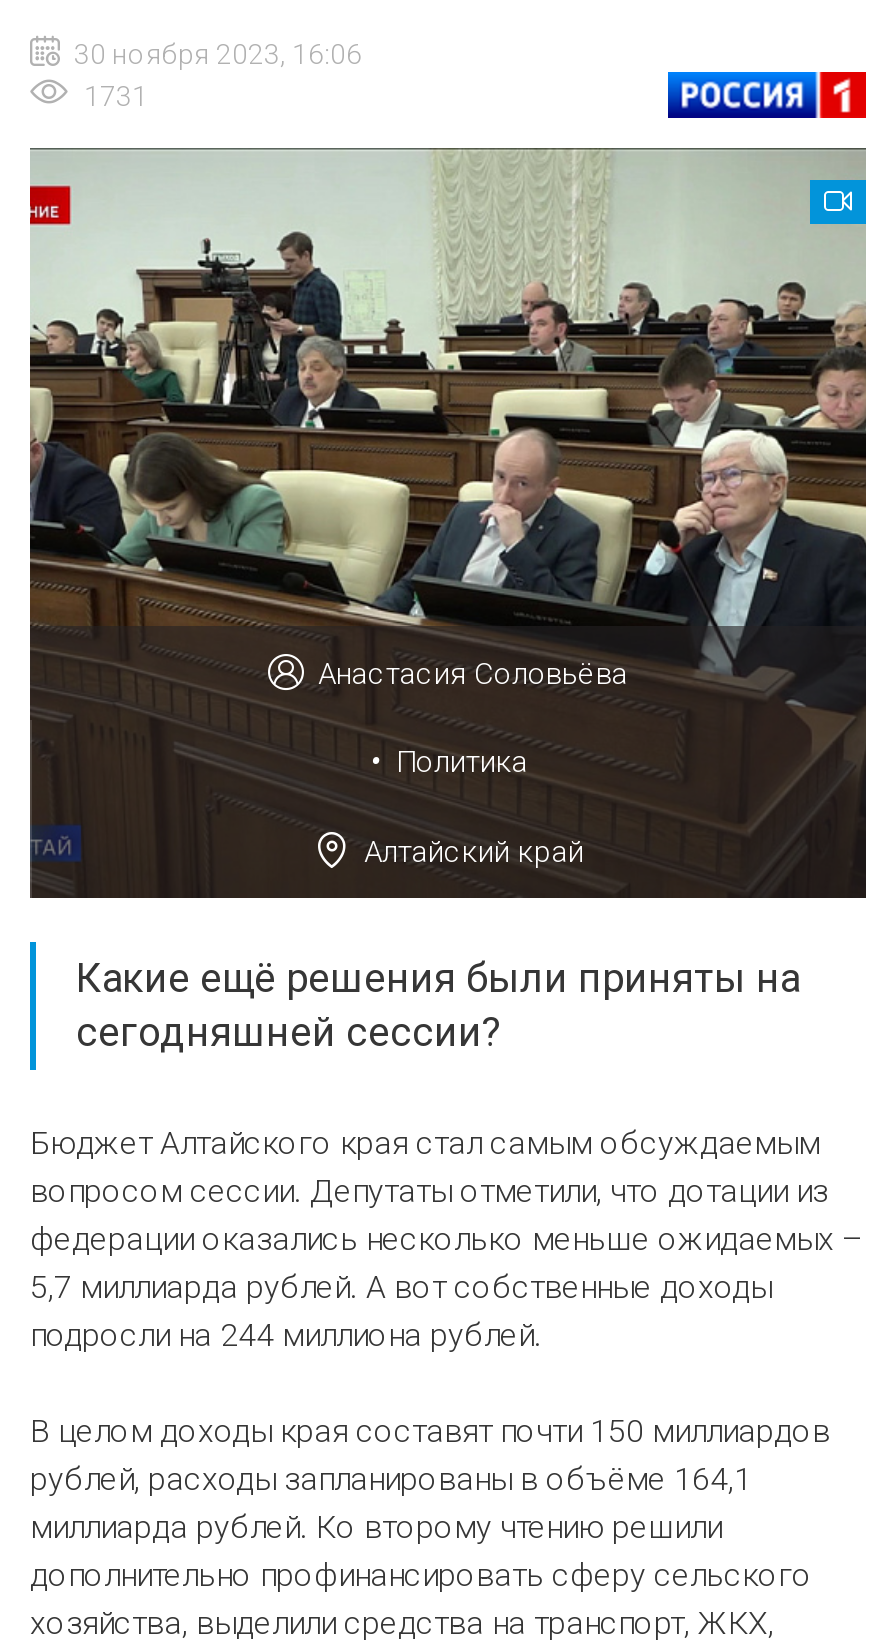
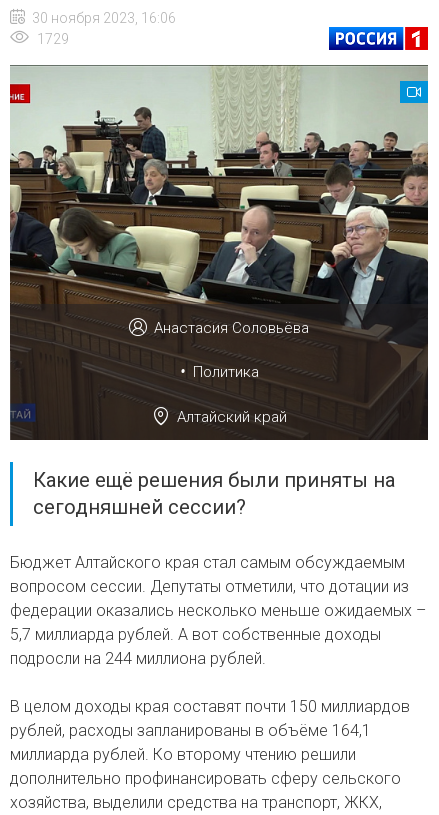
[78,80,148,112] 1731 -> [34,31,69,47] 1729

